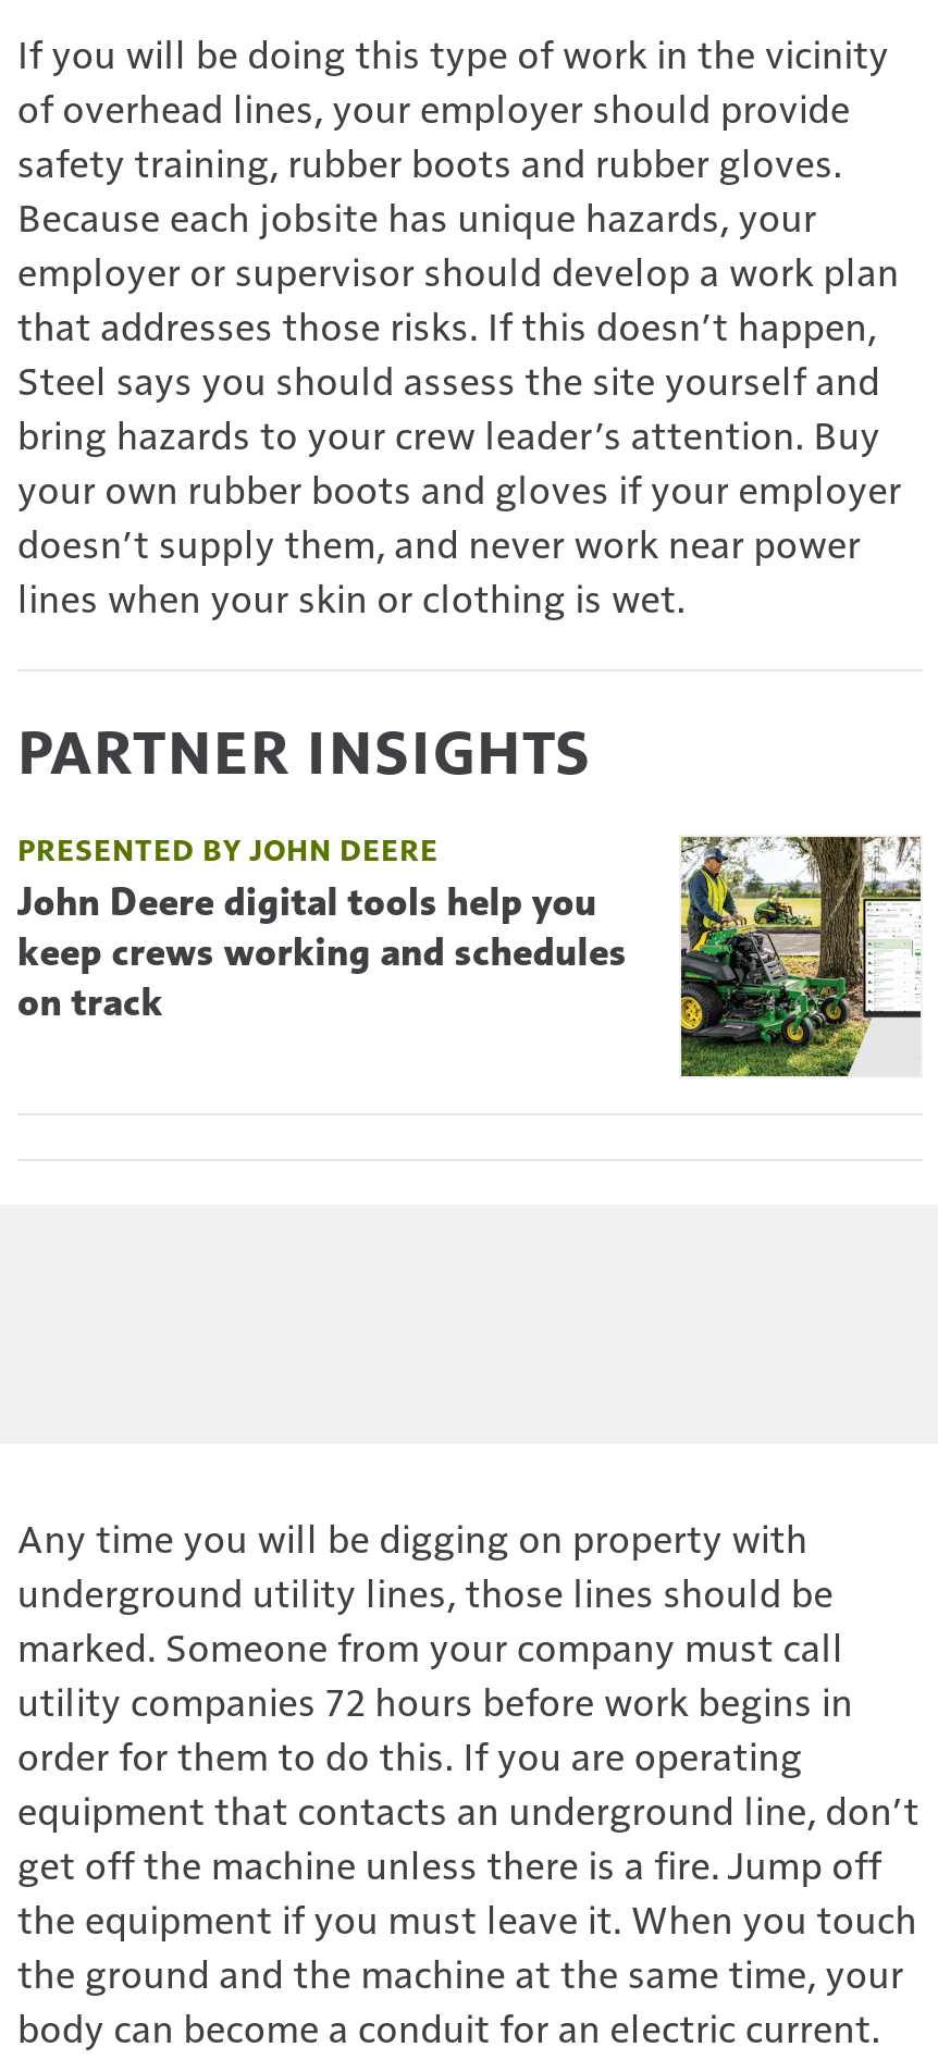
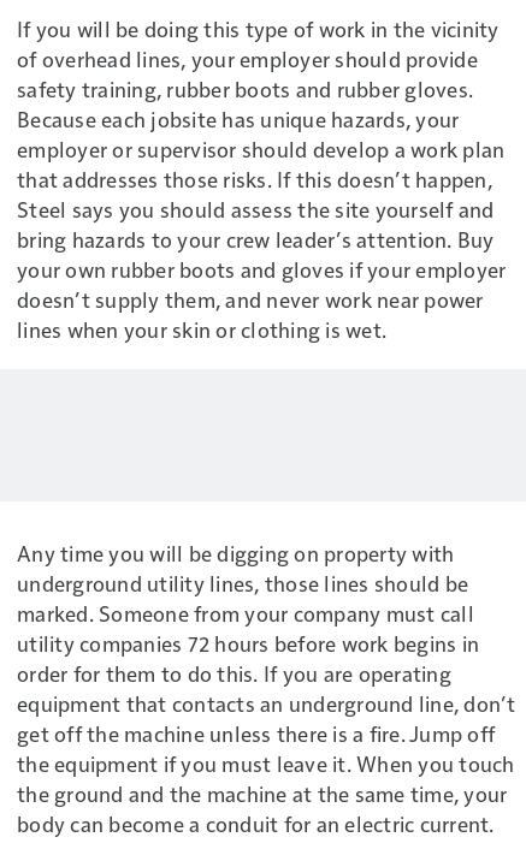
[17,711,923,1078] [image] | PARTNER INSIGHTS | PRESENTED BY JOHN DEERE | John Deere digital tools help you | keep crews working and schedules | on track -> none

